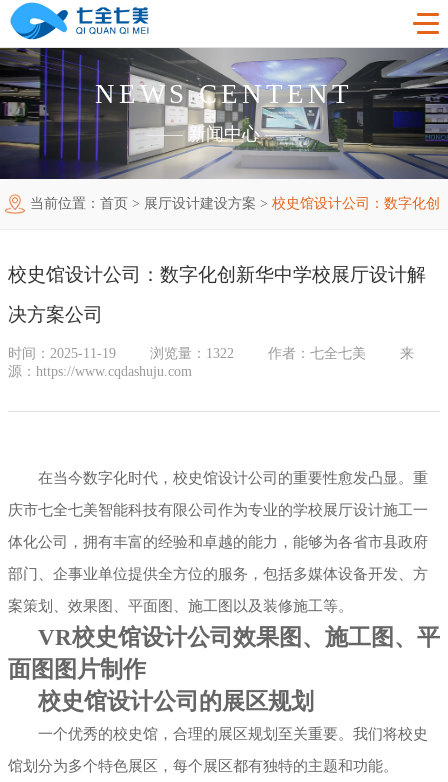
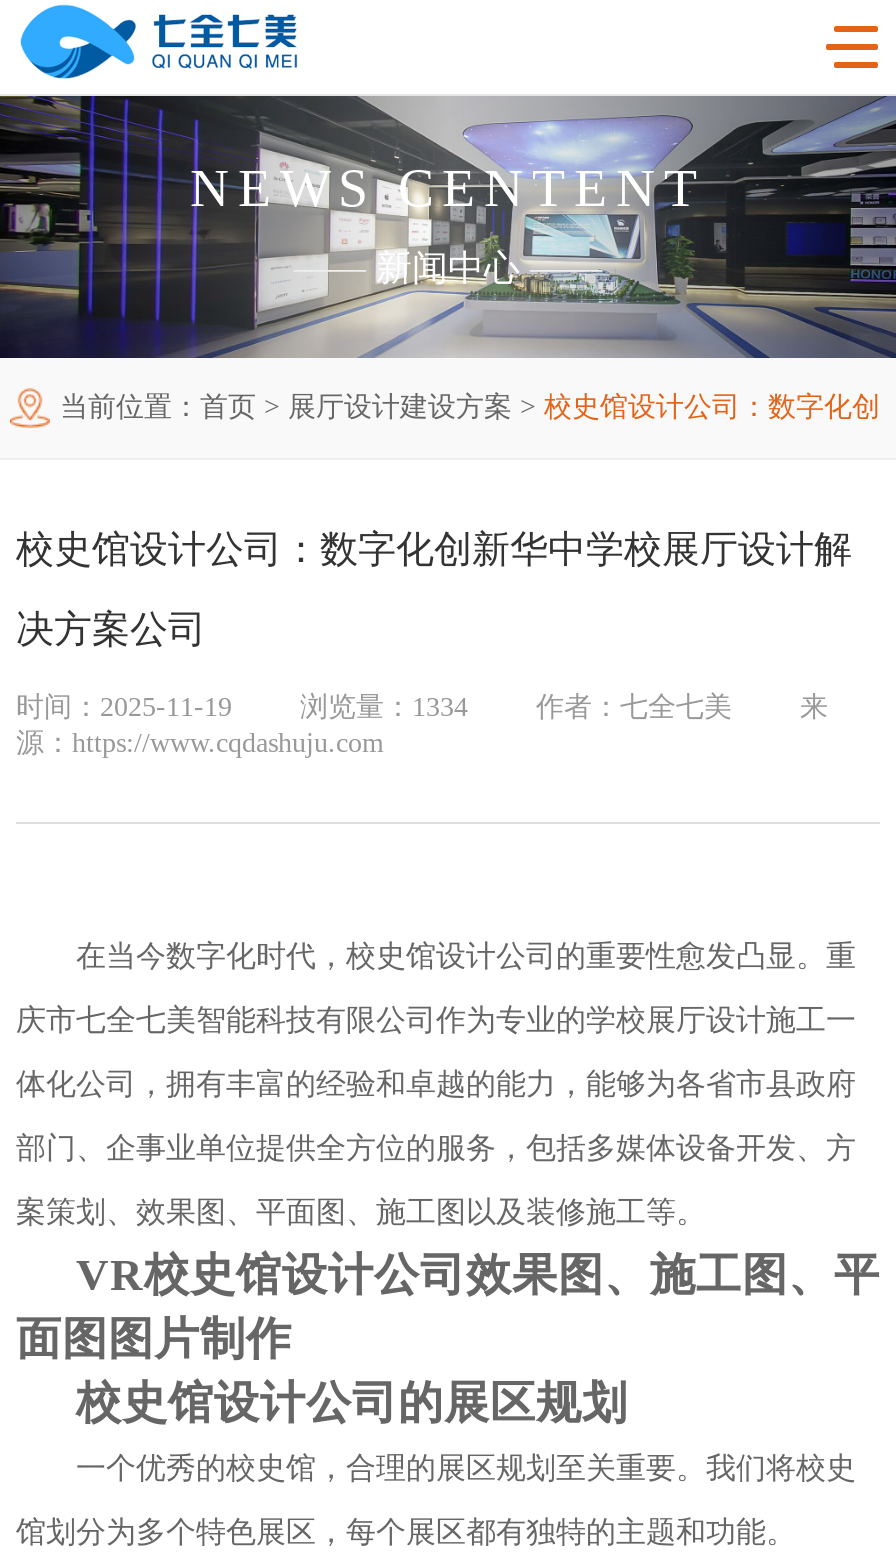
[150,346,234,361] 浏览量：1322 -> [300,692,468,722] 浏览量：1334

